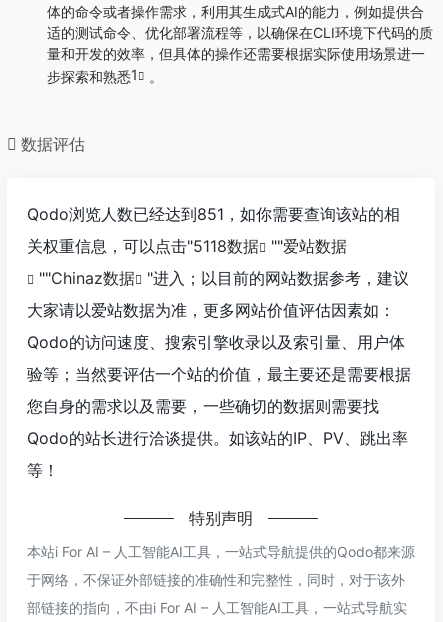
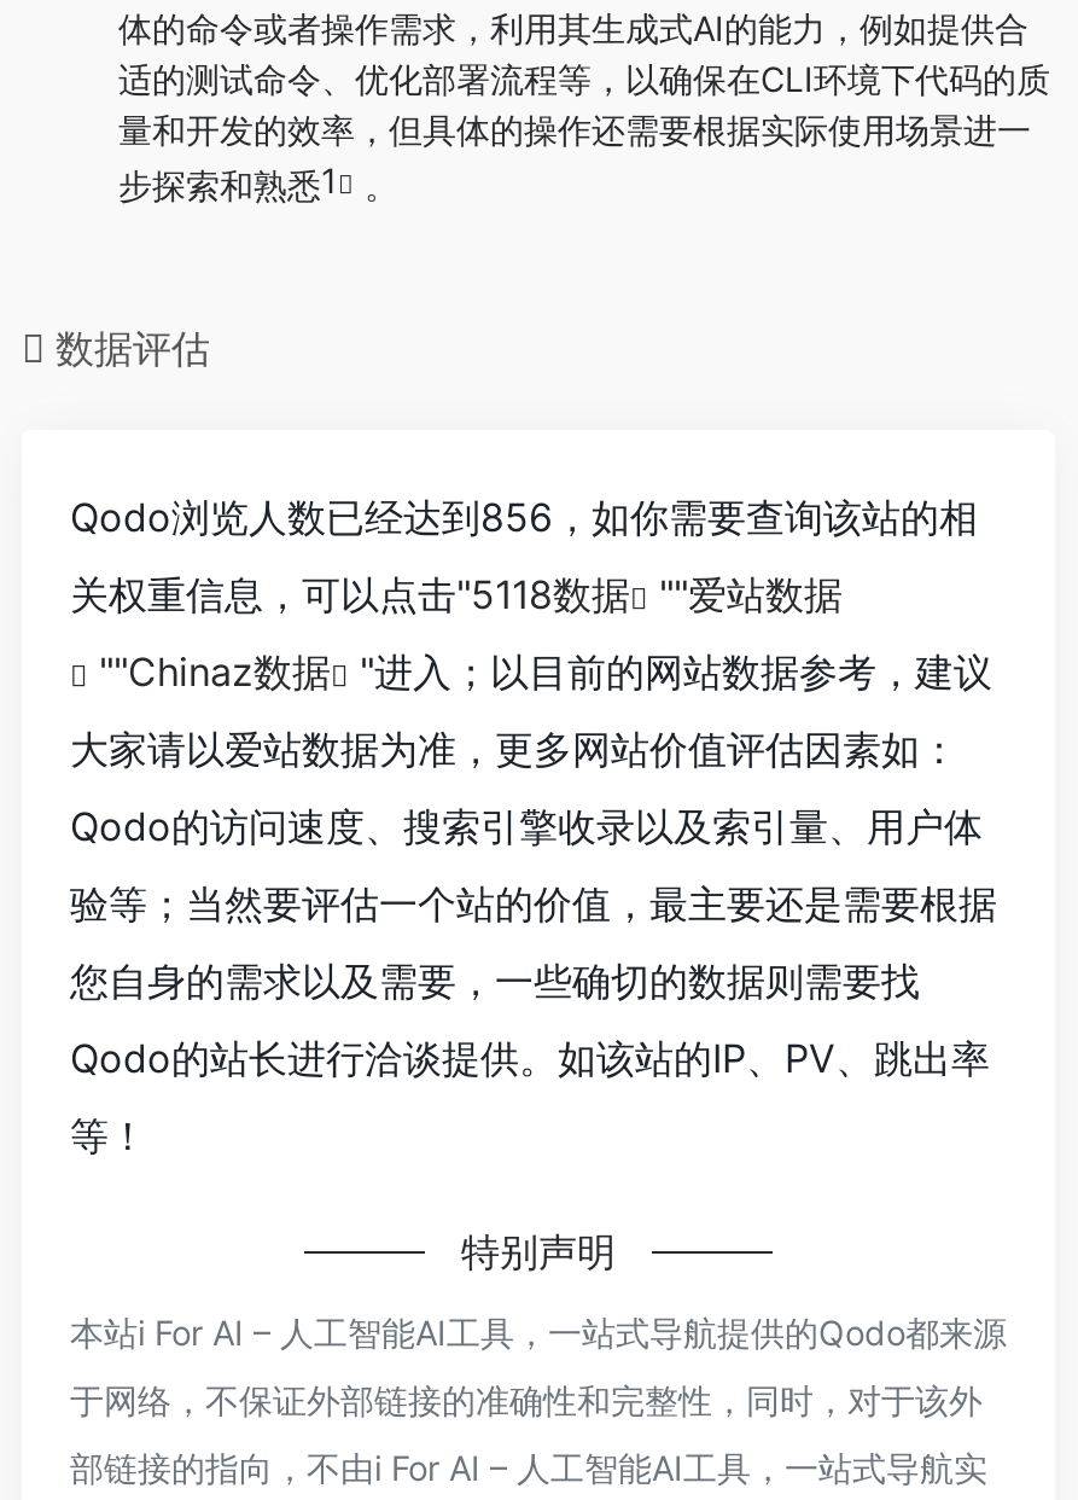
[27,204,400,224] Qodo浏览人数已经达到851，如你需要查询该站的相 -> [70,492,978,541] Qodo浏览人数已经达到856，如你需要查询该站的相

